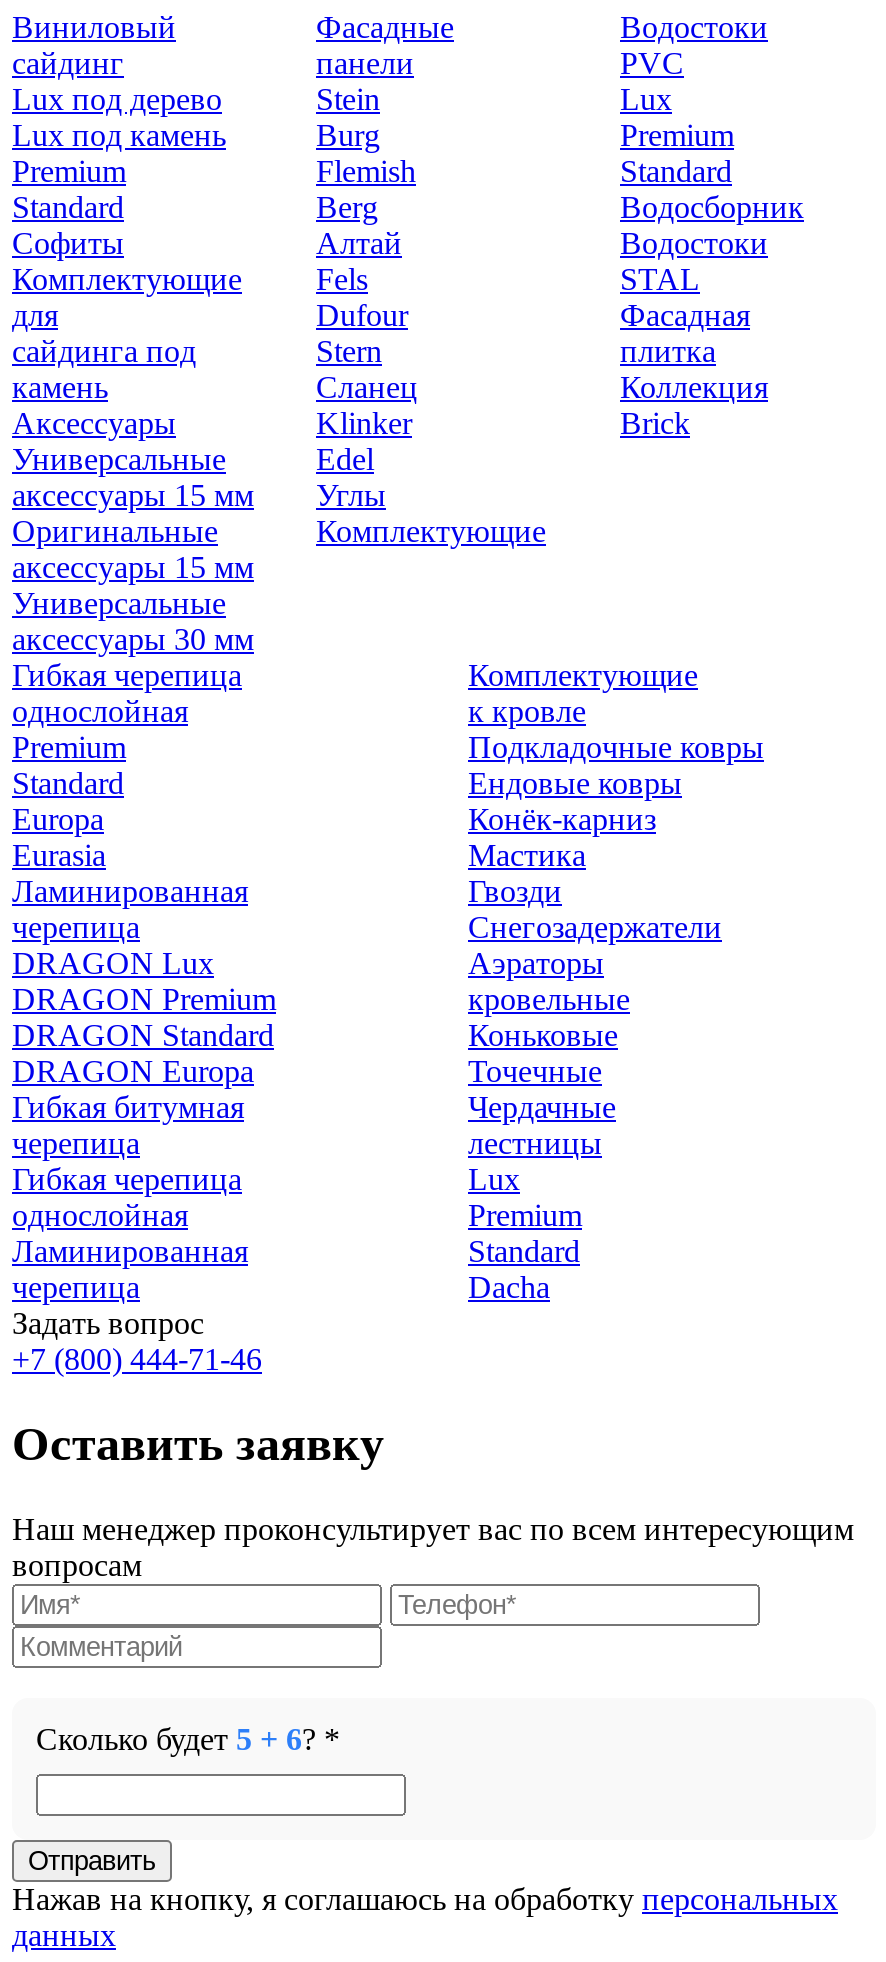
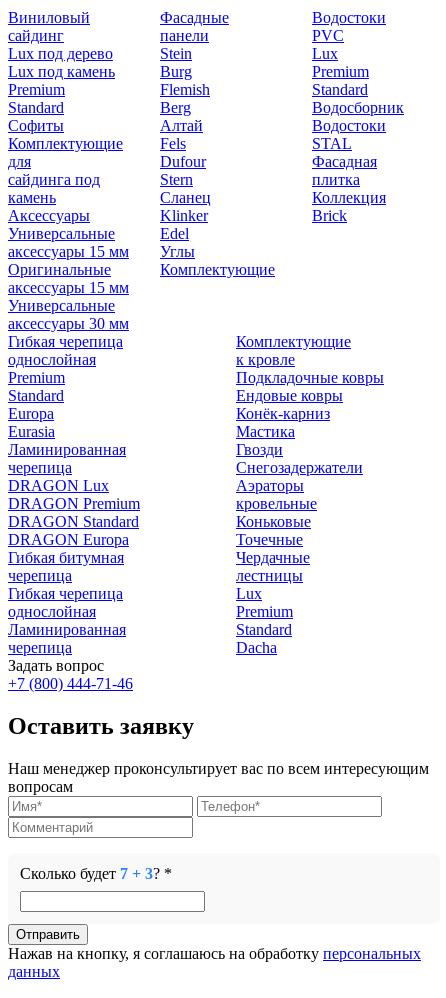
[36,1722,340,1756] Сколько будет 5 + 6? * -> [20,865,172,882] Сколько будет 7 + 3? *

